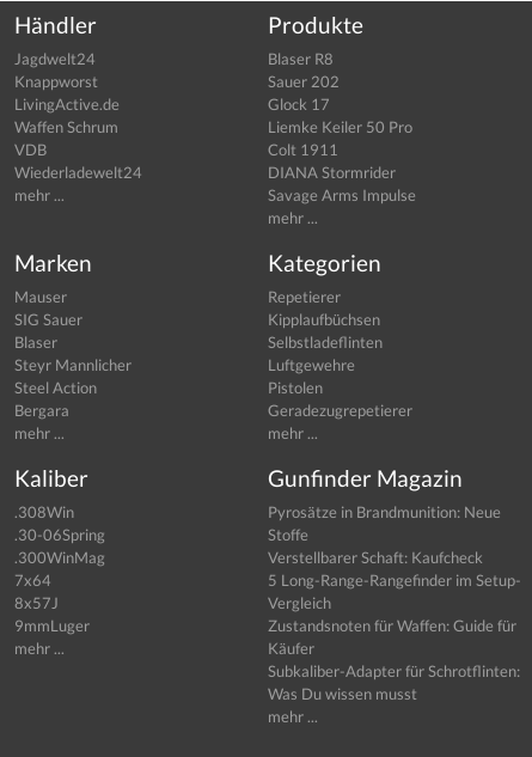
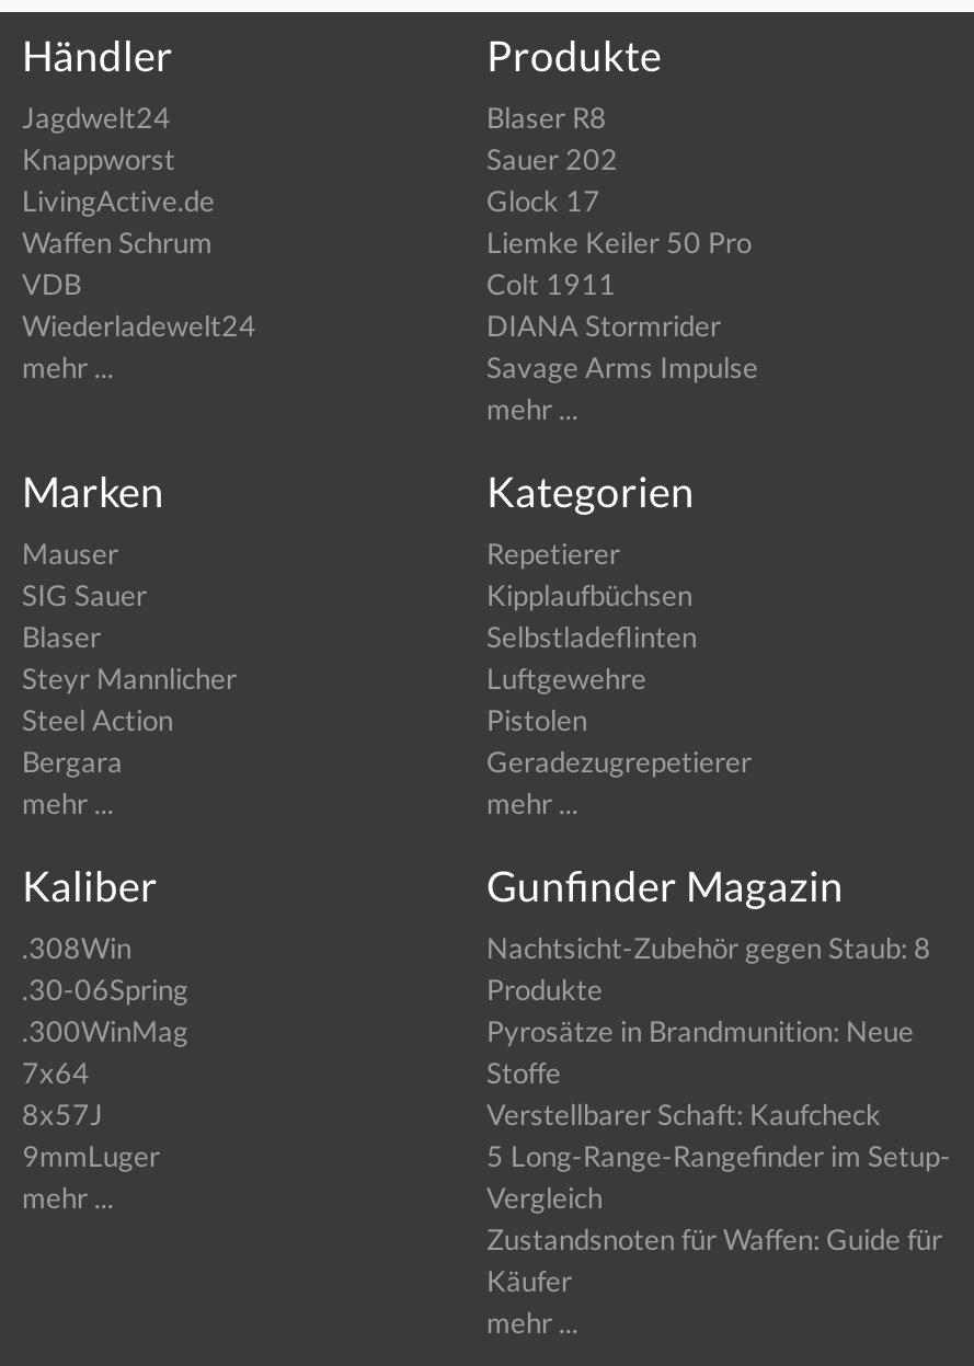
moved [268,503,521,658] -> [486,1014,951,1299]: Pyrosätze in Brandmunition: Neue | Stoffe | Verstellbarer Schaft: Kaufcheck | 5 Long-Range-Rangefinder im Setup- | Vergleich | Zustandsnoten für Waffen: Guide für | Käufer
none -> [486,930,931,1007] Nachtsicht-Zubehör gegen Staub: 8 | Produkte
[268,662,520,703] Subkaliber-Adapter für Schrotflinten: | Was Du wissen musst -> none

